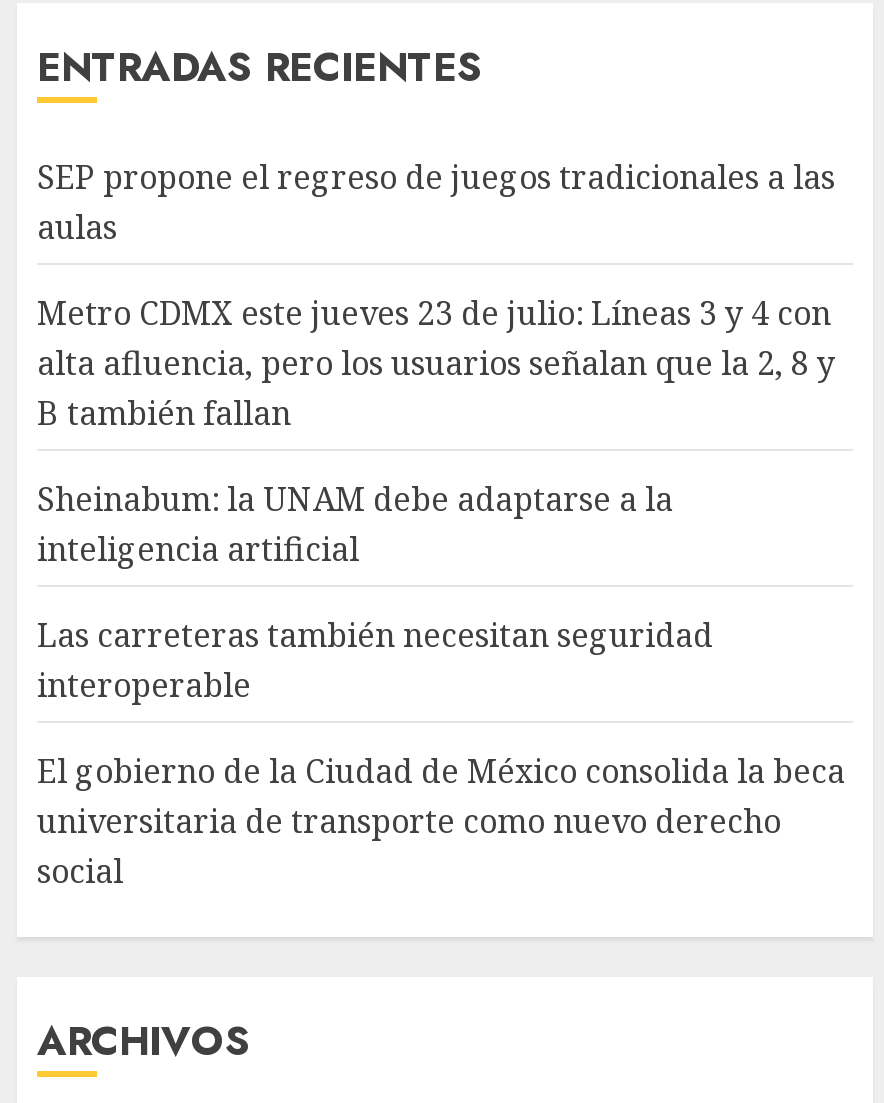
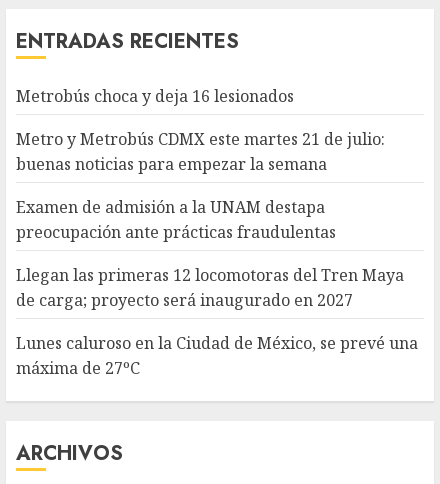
[37,156,835,250] SEP propone el regreso de juegos tradicionales a las | aulas -> [16,85,294,107] Metrobús choca y deja 16 lesionados
[37,292,835,436] Metro CDMX este jueves 23 de julio: Líneas 3 y 4 con | alta afluencia, pero los usuarios señalan que la 2, 8 y | B también fallan -> [16,128,385,175] Metro y Metrobús CDMX este martes 21 de julio: | buenas noticias para empezar la semana
[37,478,673,572] Sheinabum: la UNAM debe adaptarse a la | inteligencia artificial -> [16,196,336,243] Examen de admisión a la UNAM destapa | preocupación ante prácticas fraudulentas
[37,614,713,708] Las carreteras también necesitan seguridad | interoperable -> [16,264,404,311] Llegan las primeras 12 locomotoras del Tren Maya | de carga; proyecto será inaugurado en 2027
[37,750,845,894] El gobierno de la Ciudad de México consolida la beca | universitaria de transporte como nuevo derecho | social -> [16,332,418,379] Lunes caluroso en la Ciudad de México, se prevé una | máxima de 27ºC

